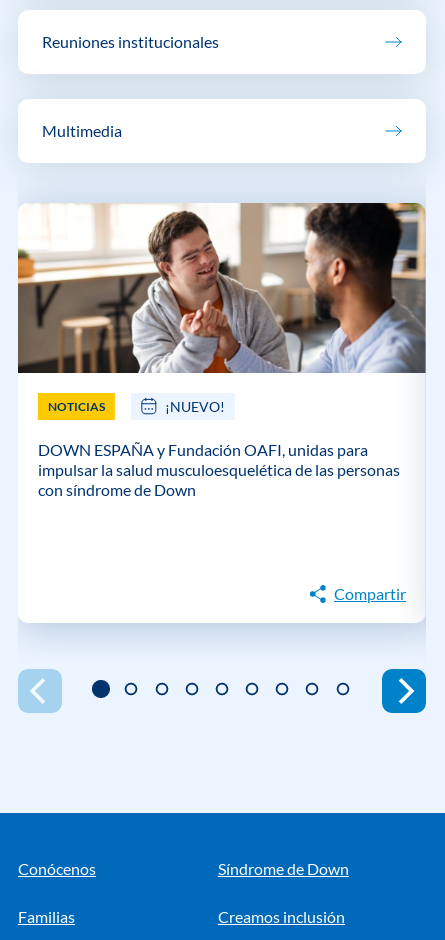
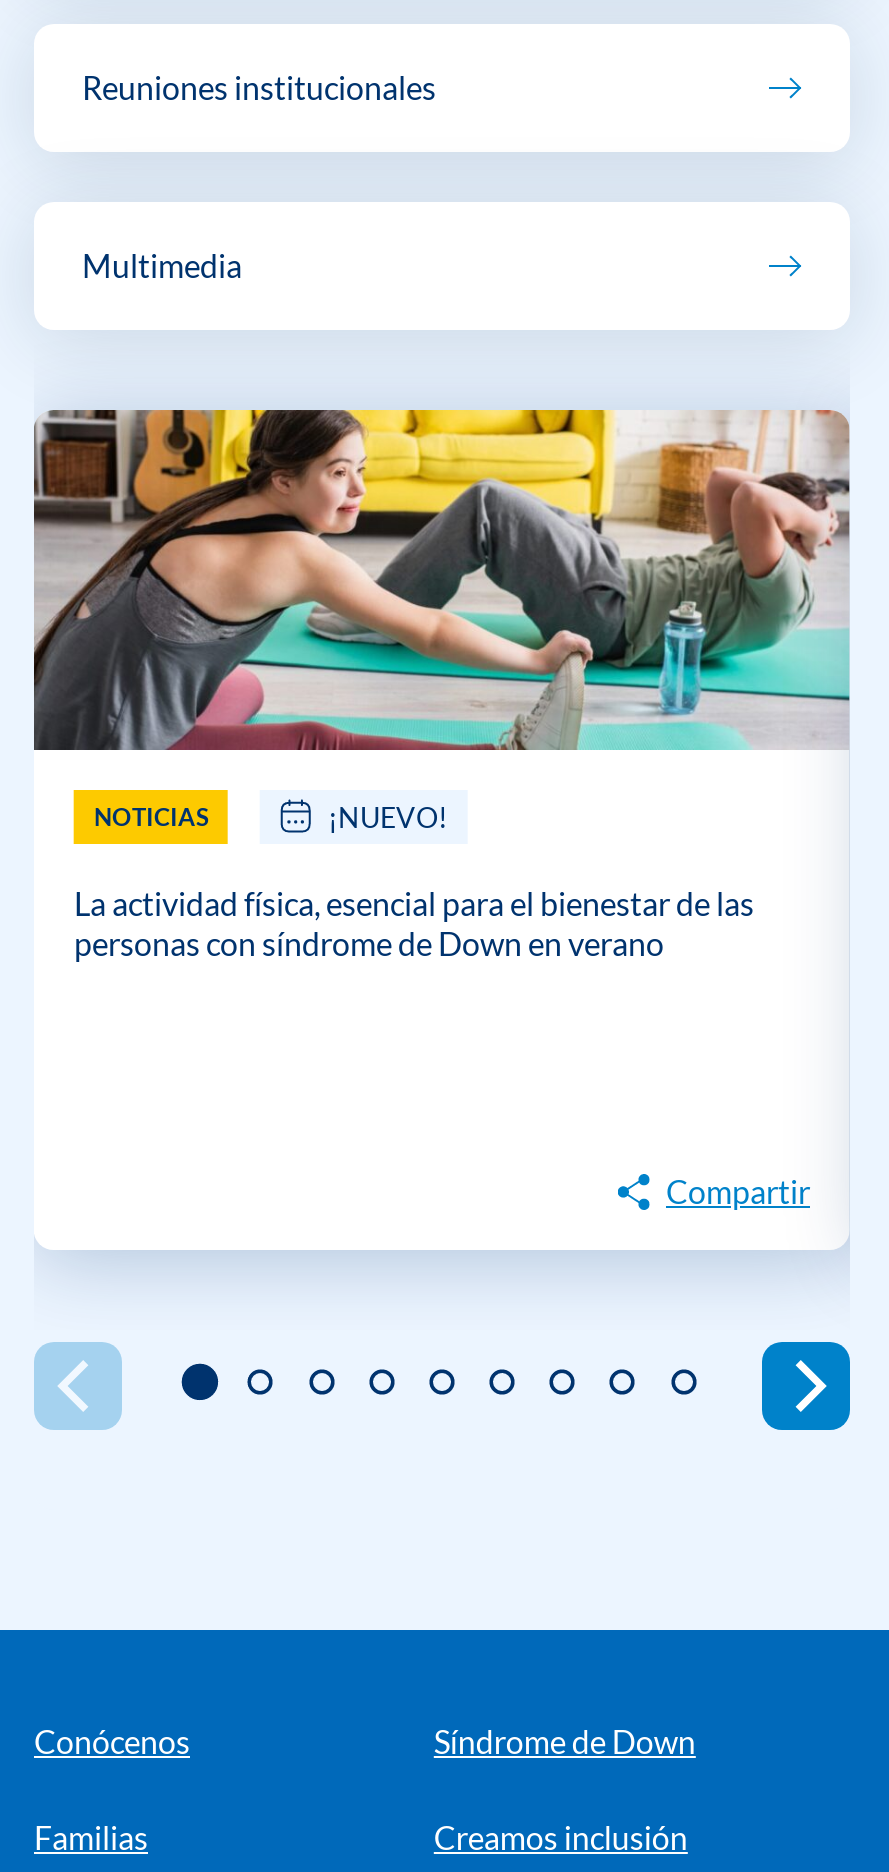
[17,202,426,373] [image] -> [32,408,852,752] [image]
[38,440,400,499] DOWN ESPAÑA y Fundación OAFI, unidas para | impulsar la salud musculoesquelética de las personas | con síndrome de Down -> [74,884,754,962] La actividad física, esencial para el bienestar de las | personas con síndrome de Down en verano

